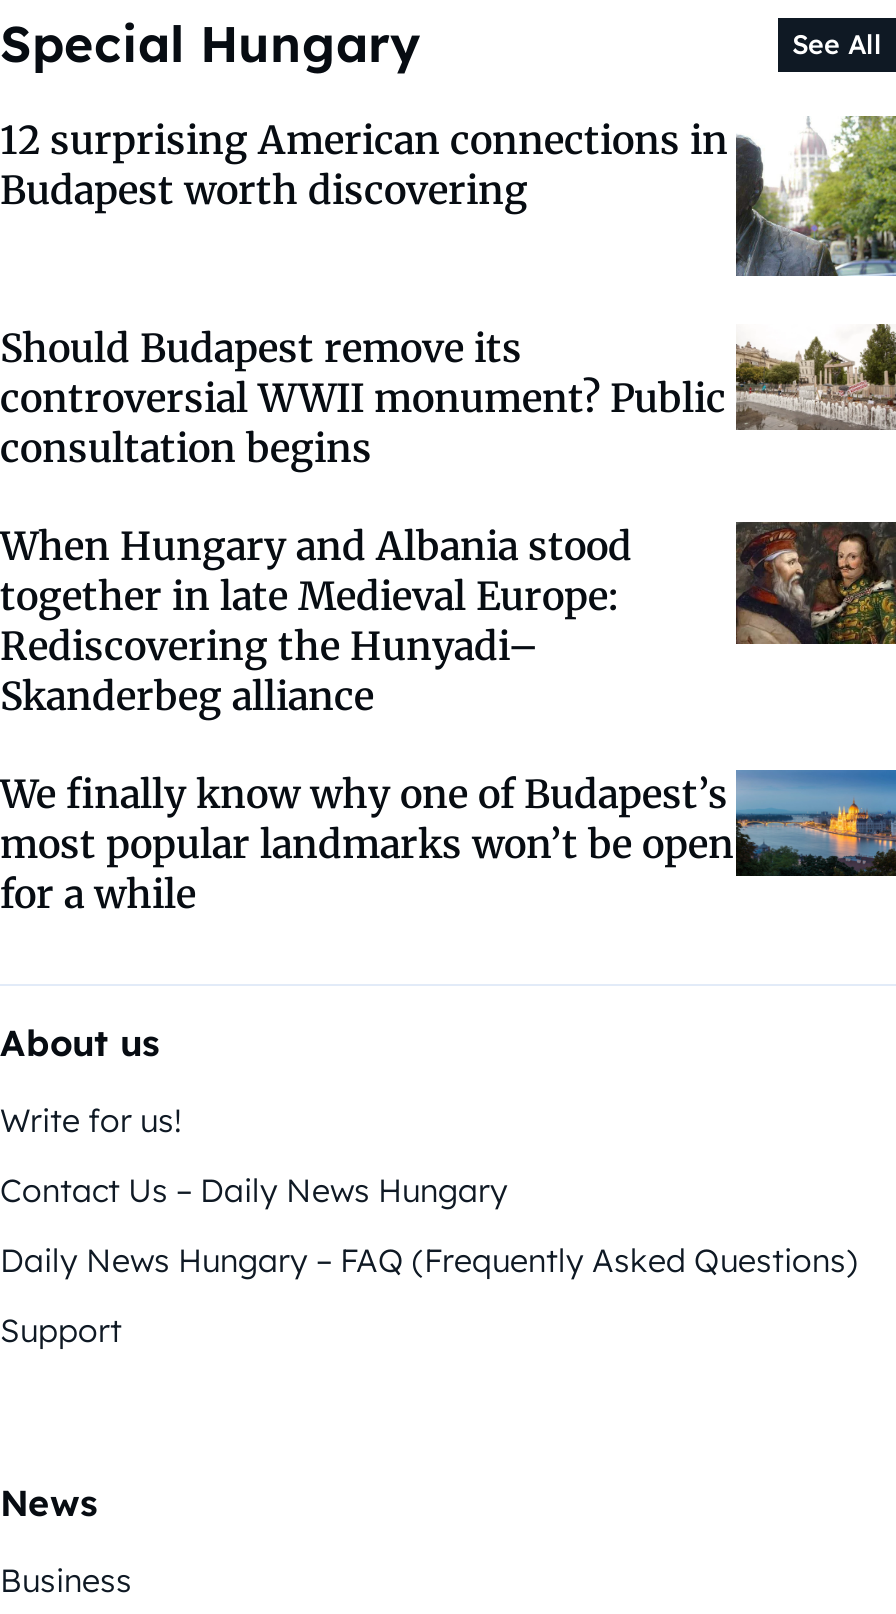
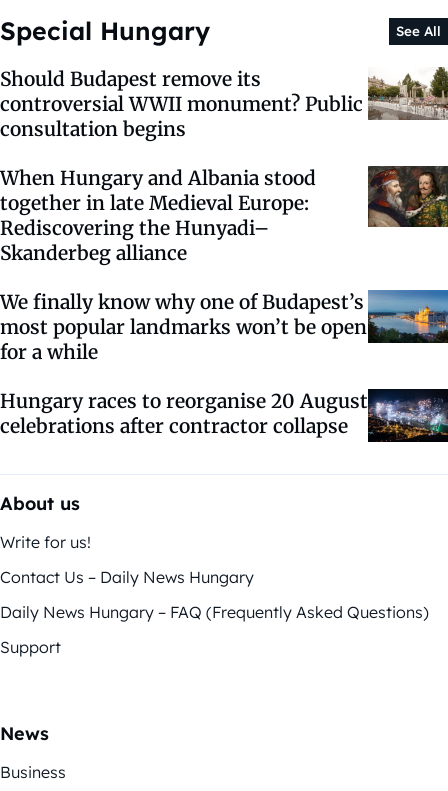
[0,115,890,279] [image] | 12 surprising American connections in | Budapest worth discovering -> none
moved [0,321,896,917] -> [0,66,448,364]: [image] | Should Budapest remove its | controversial WWII monument? Public | ... | most popular landmarks won’t be open | for a while
none -> [0,388,445,443] [image] | Hungary races to reorganise 20 August | celebrations after contractor collapse

